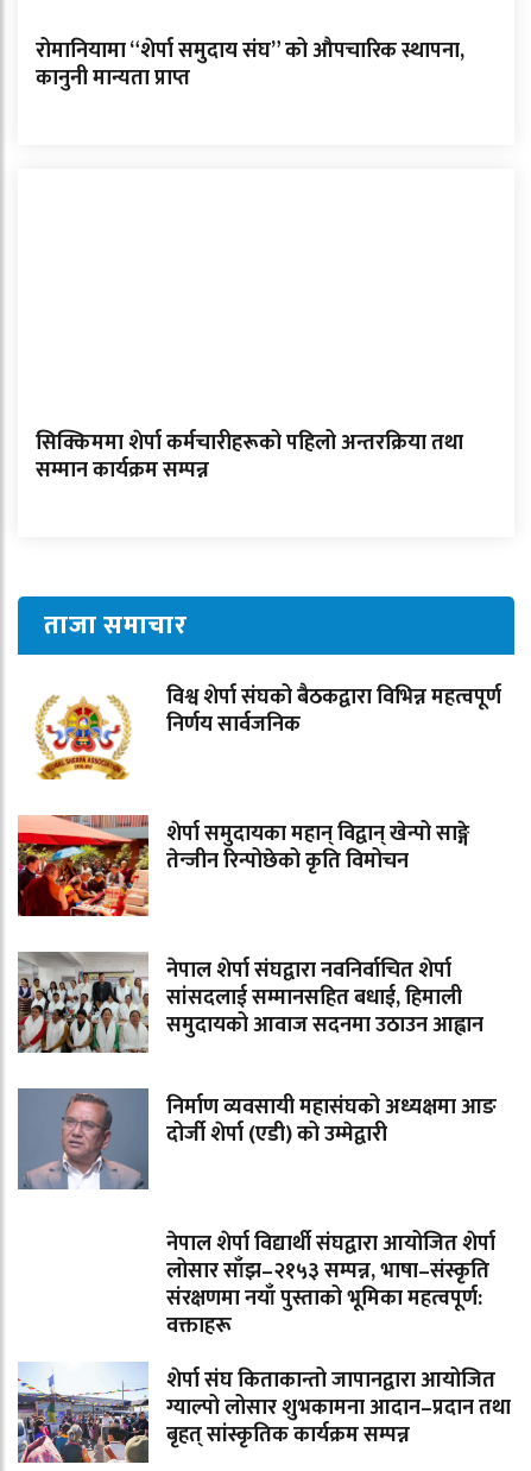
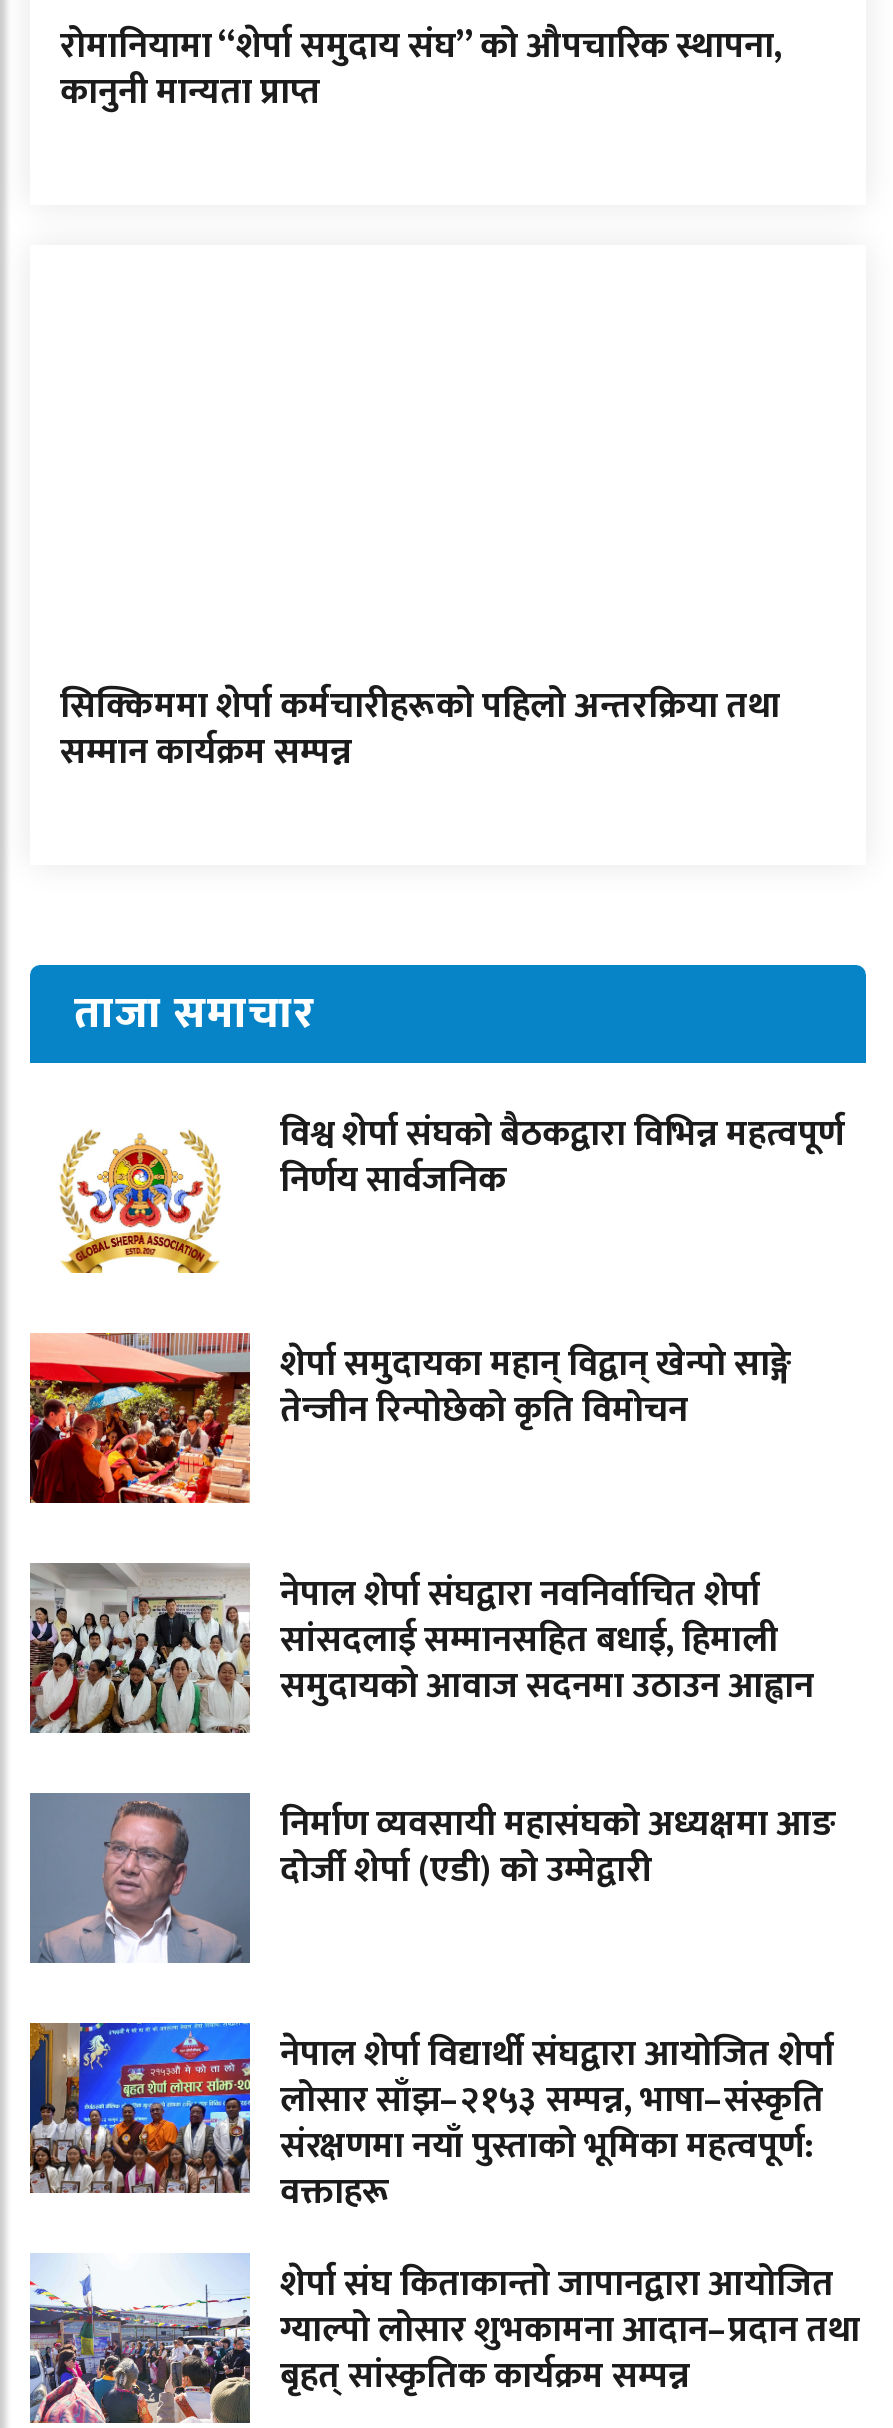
none -> [28,2021,252,2195] [image]

